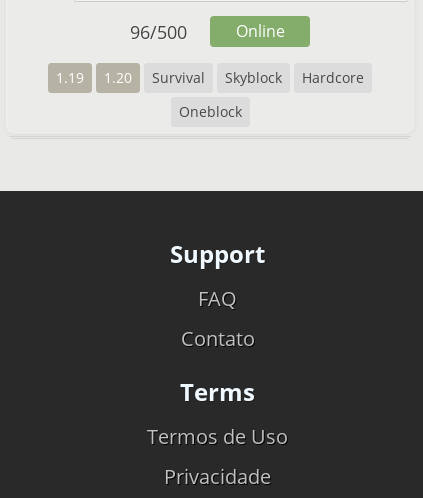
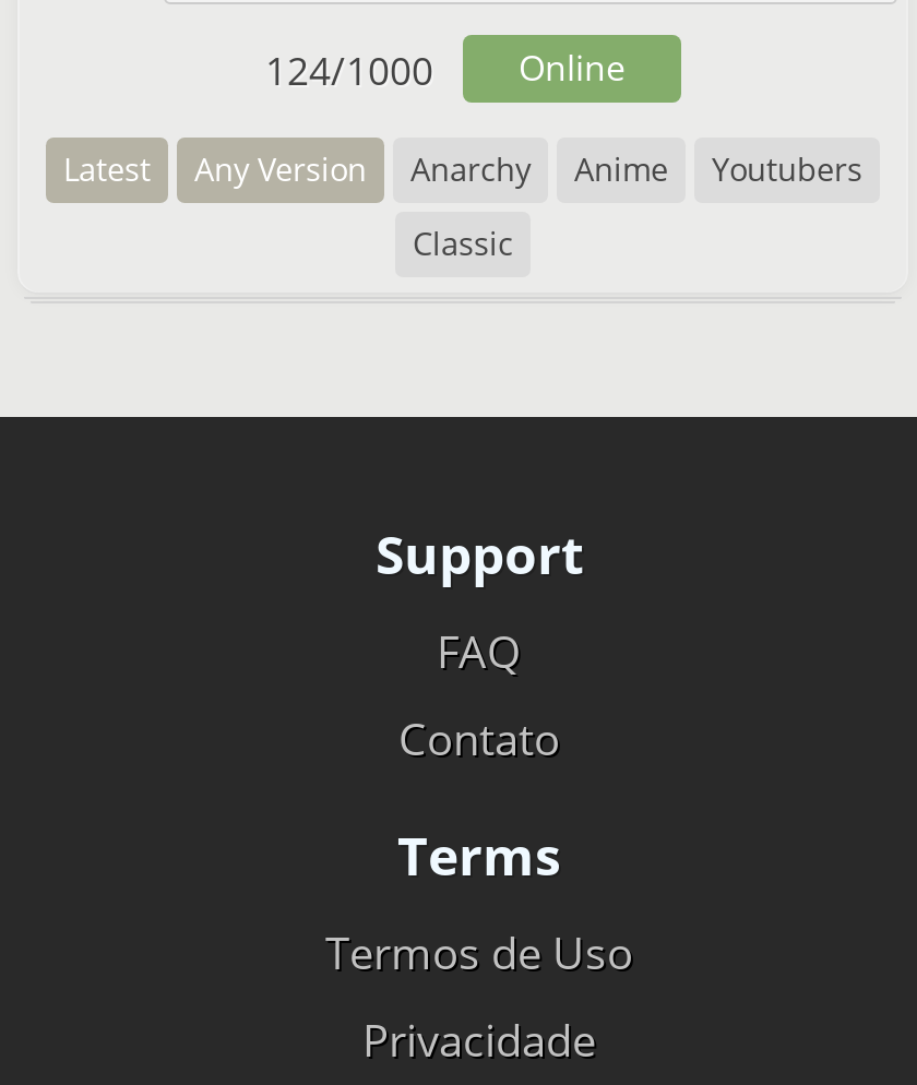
[129,19,186,43] 96/500 -> [265,43,433,95] 124/1000
[56,68,364,87] 1.19 | 1.20 | Survival | Skyblock | Hardcore -> [63,148,862,190] Latest | Any Version | Anarchy | Anime | Youtubers
[178,102,241,121] Oneblock -> [413,223,513,264] Classic

